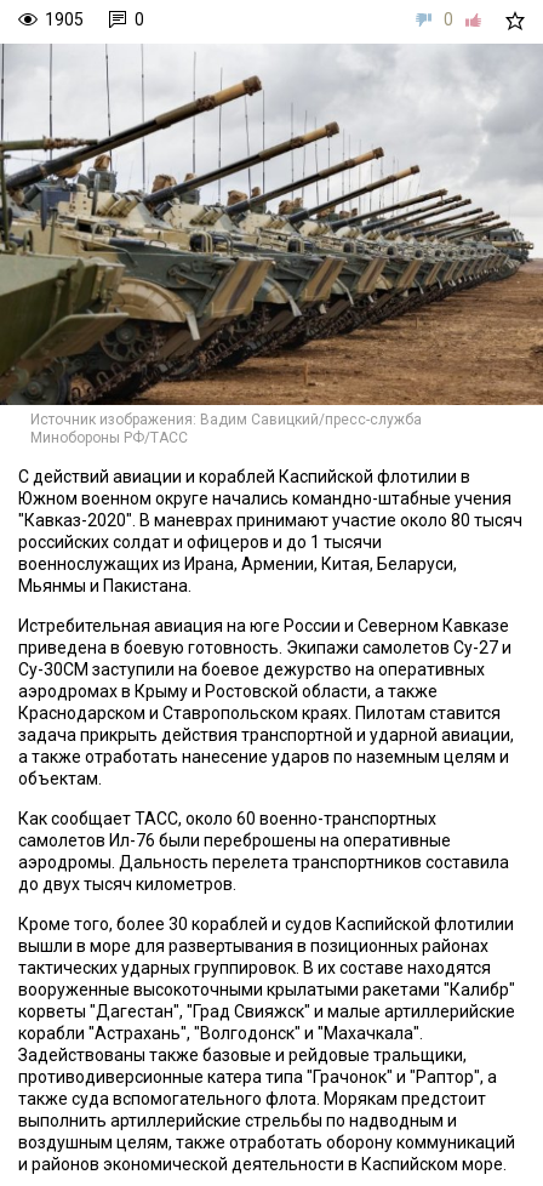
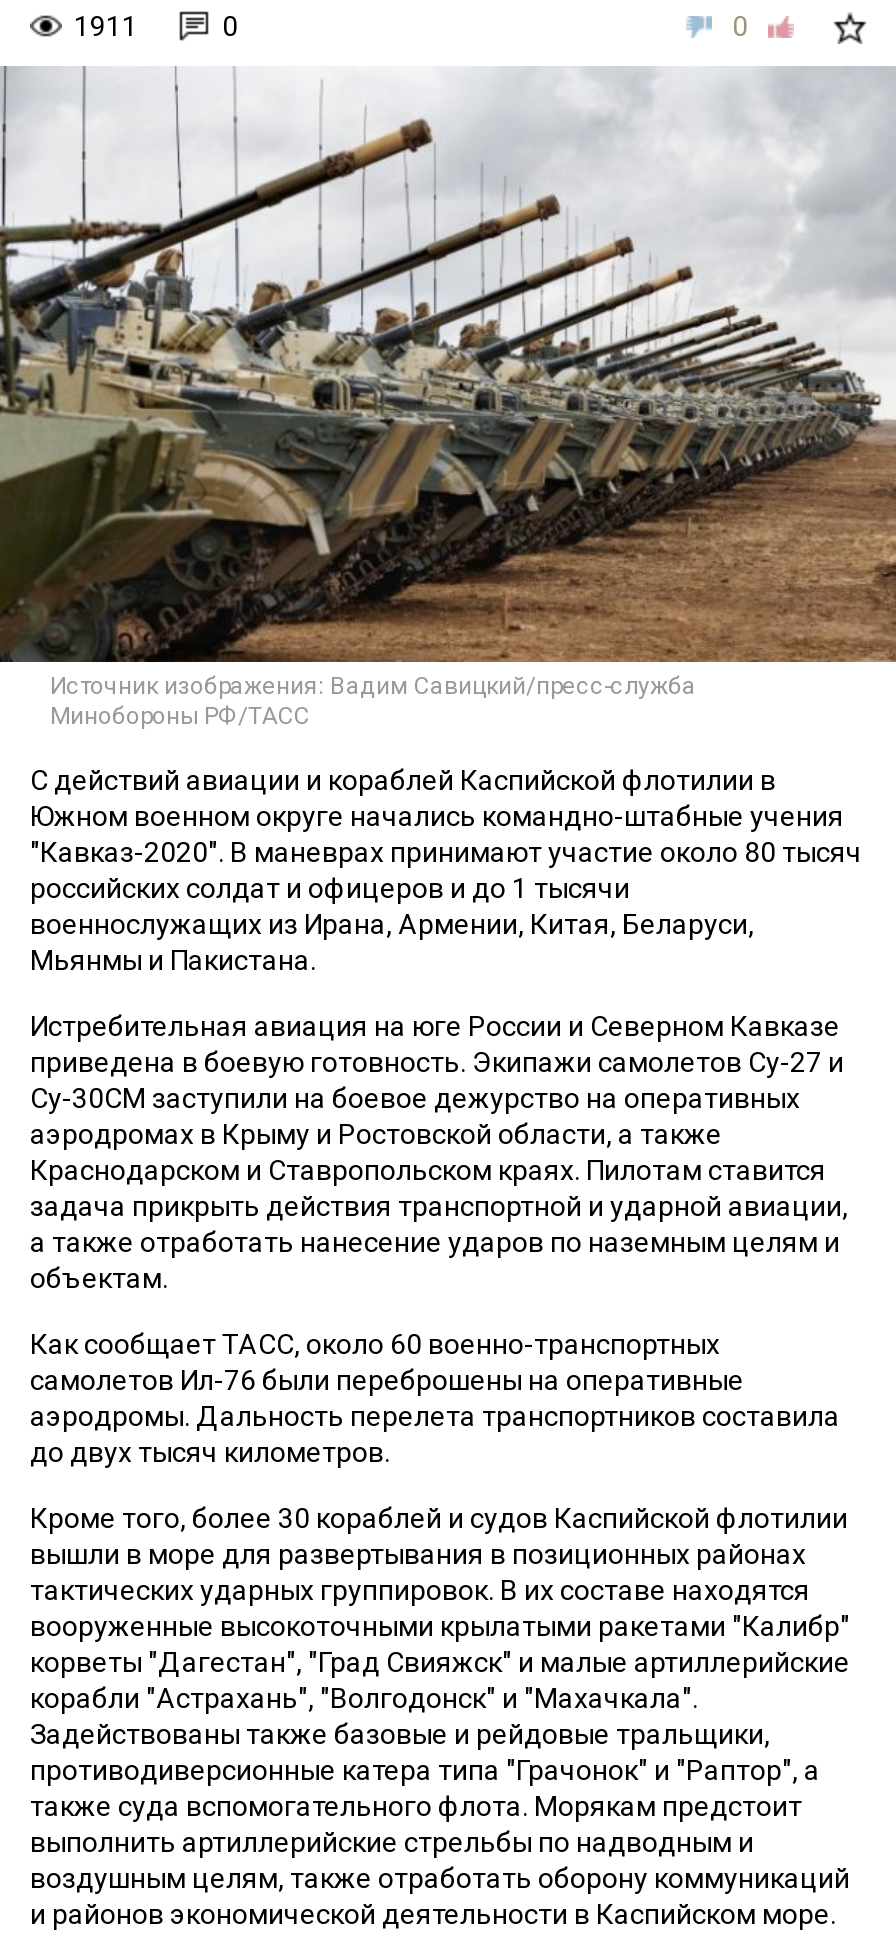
[45,10,84,29] 1905 -> [74,11,138,43] 1911

